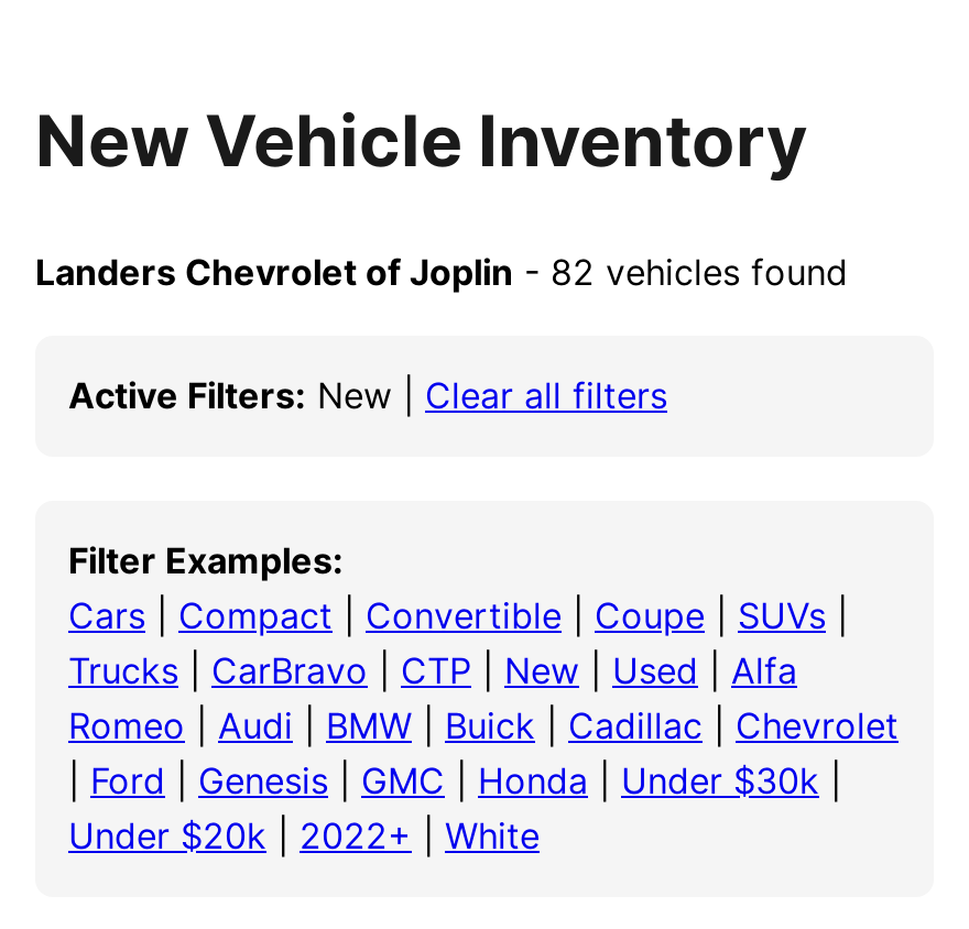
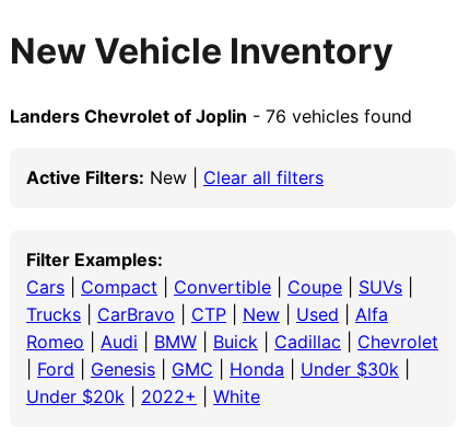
[35,250,848,294] Landers Chevrolet of Joplin - 82 vehicles found -> [10,105,412,127] Landers Chevrolet of Joplin - 76 vehicles found

